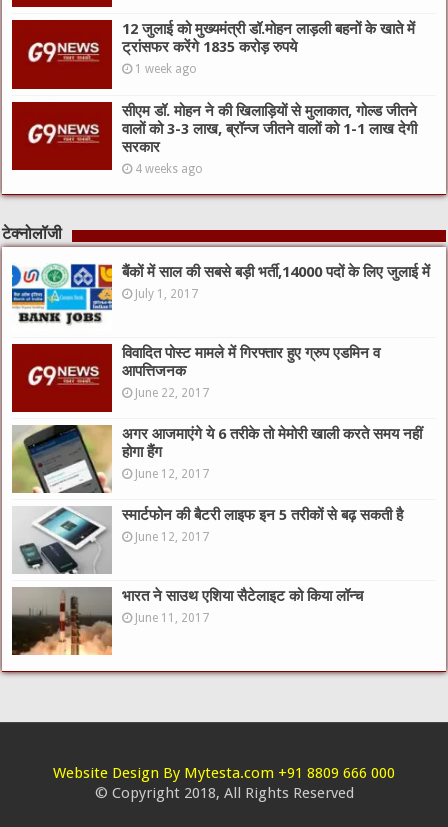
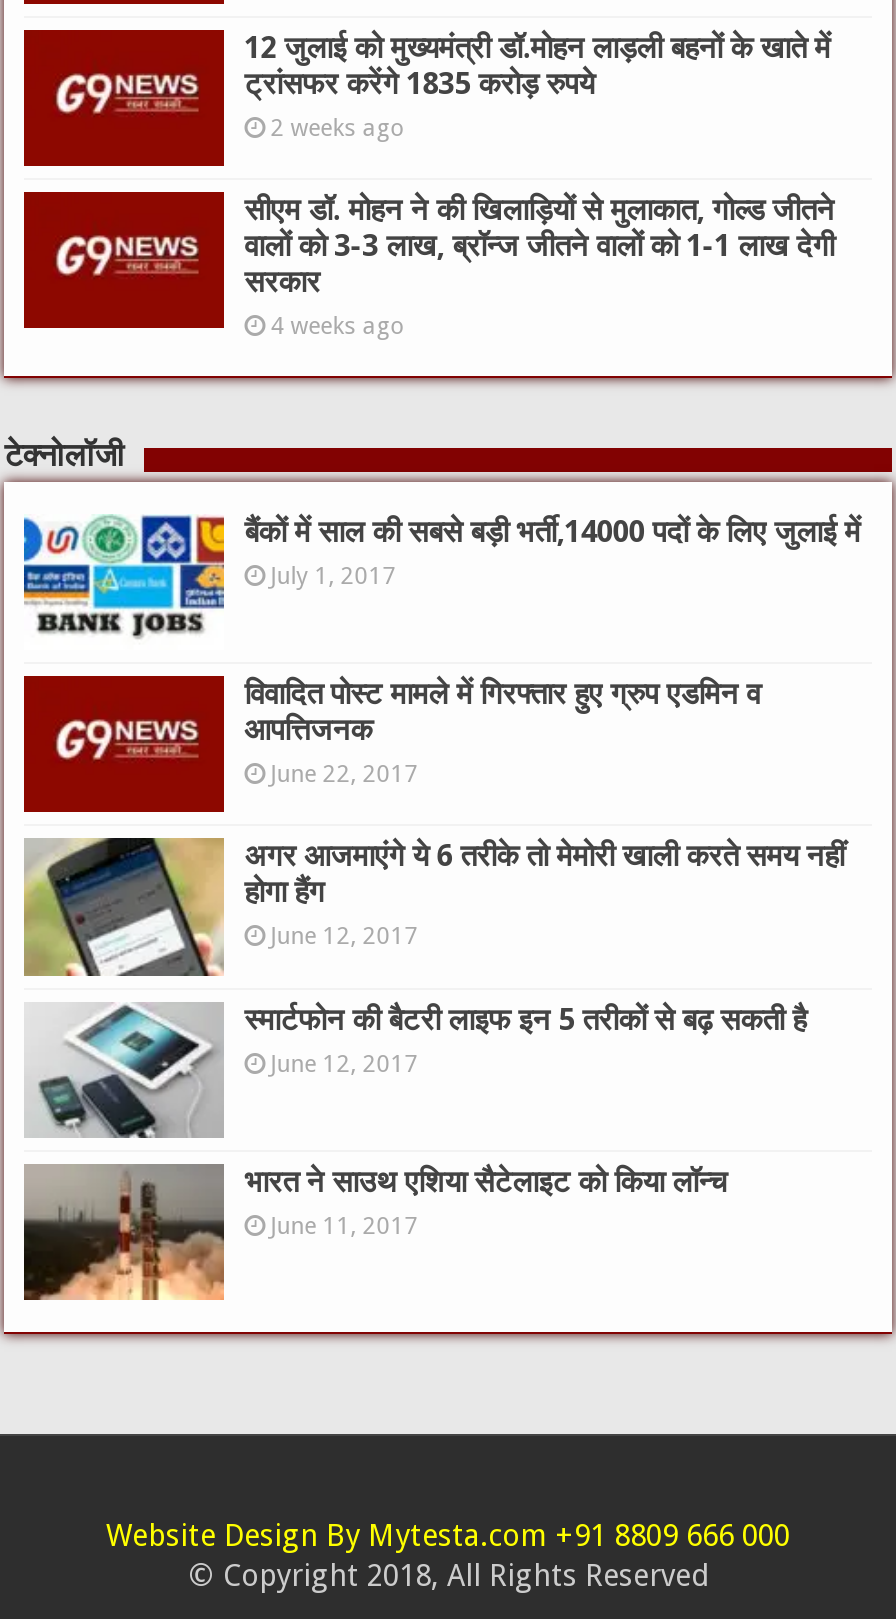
[135,62,197,76] 1 week ago -> [270,114,406,142] 2 weeks ago

